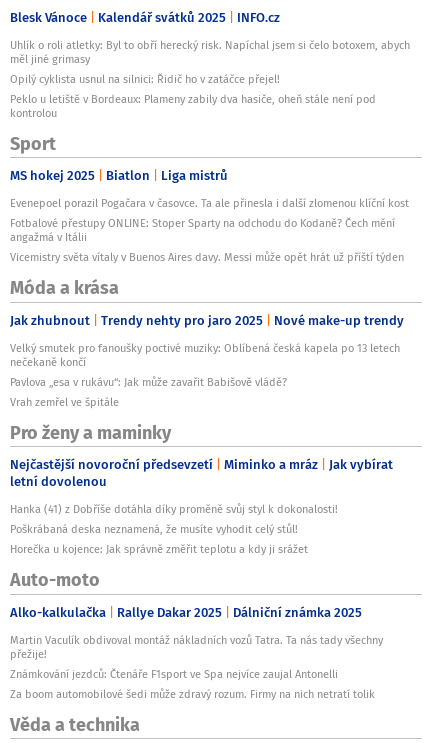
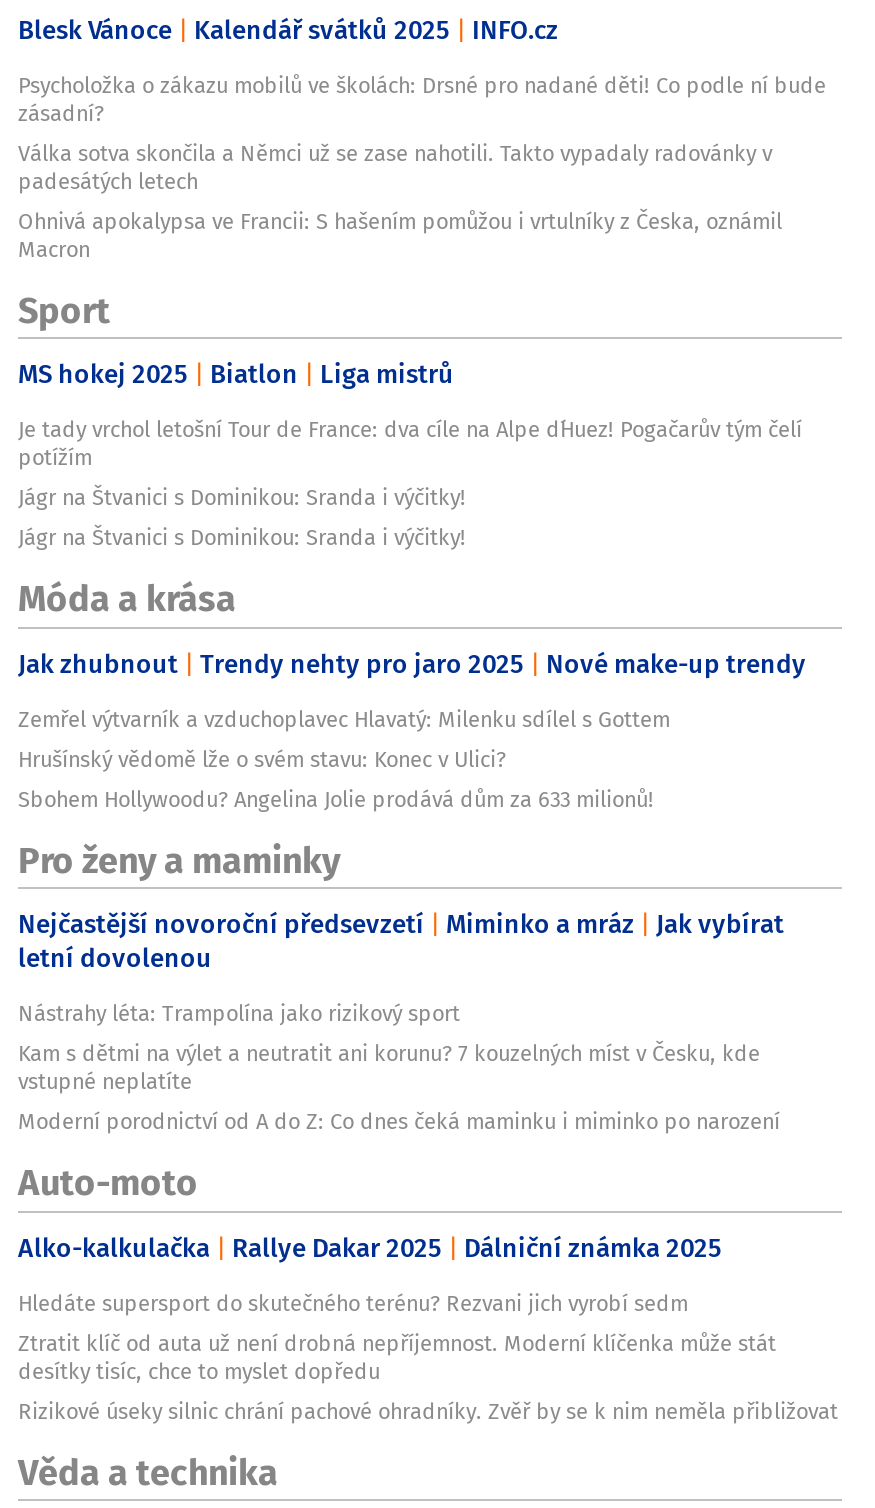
[10,37,410,121] Uhlík o roli atletky: Byl to obří herecký risk. Napíchal jsem si čelo botoxem, abych | měl jiné grimasy | Opilý cyklista usnul na silnici: Řidič ho v zatáčce přejel! | Peklo u letiště v Bordeaux: Plameny zabily dva hasiče, oheň stále není pod | kontrolou -> [18,68,826,264] Psycholožka o zákazu mobilů ve školách: Drsné pro nadané děti! Co podle ní bude | zásadní? | Válka sotva skončila a Němci už se zase nahotili. Takto vypadaly radovánky v | padesátých letech | Ohnivá apokalypsa ve Francii: S hašením pomůžou i vrtulníky z Česka, oznámil | Macron
[10,195,409,265] Evenepoel porazil Pogačara v časovce. Ta ale přinesla i další zlomenou klíční kost | Fotbalové přestupy ONLINE: Stoper Sparty na odchodu do Kodaně? Čech mění | angažmá v Itálii | Vicemistry světa vítaly v Buenos Aires davy. Messi může opět hrát už příští týden -> [18,413,802,553] Je tady vrchol letošní Tour de France: dva cíle na Alpe d´Huez! Pogačarův tým čelí | potížím | Jágr na Štvanici s Dominikou: Sranda i výčitky! | Jágr na Štvanici s Dominikou: Sranda i výčitky!
[10,340,400,410] Velký smutek pro fanoušky poctivé muziky: Oblíbená česká kapela po 13 letech | nečekaně končí | Pavlova „esa v rukávu“: Jak může zavařit Babišově vládě? | Vrah zemřel ve špitále -> [18,702,670,814] Zemřel výtvarník a vzduchoplavec Hlavatý: Milenku sdílel s Gottem | Hrušínský vědomě lže o svém stavu: Konec v Ulici? | Sbohem Hollywoodu? Angelina Jolie prodává dům za 633 milionů!
[10,501,338,557] Hanka (41) z Dobříše dotáhla díky proměně svůj styl k dokonalosti! | Poškrábaná deska neznamená, že musíte vyhodit celý stůl! | Horečka u kojence: Jak správně změřit teplotu a kdy ji srážet -> [18,997,780,1137] Nástrahy léta: Trampolína jako rizikový sport | Kam s dětmi na výlet a neutratit ani korunu? 7 kouzelných míst v Česku, kde | vstupné neplatíte | Moderní porodnictví od A do Z: Co dnes čeká maminku i miminko po narození
[10,632,383,702] Martin Vaculík obdivoval montáž nákladních vozů Tatra. Ta nás tady všechny | přežije! | Známkování jezdců: Čtenáře F1sport ve Spa nejvíce zaujal Antonelli | Za boom automobilové šedi může zdravý rozum. Firmy na nich netratí tolik -> [18,1286,838,1426] Hledáte supersport do skutečného terénu? Rezvani jich vyrobí sedm | Ztratit klíč od auta už není drobná nepříjemnost. Moderní klíčenka může stát | desítky tisíc, chce to myslet dopředu | Rizikové úseky silnic chrání pachové ohradníky. Zvěř by se k nim neměla přibližovat

